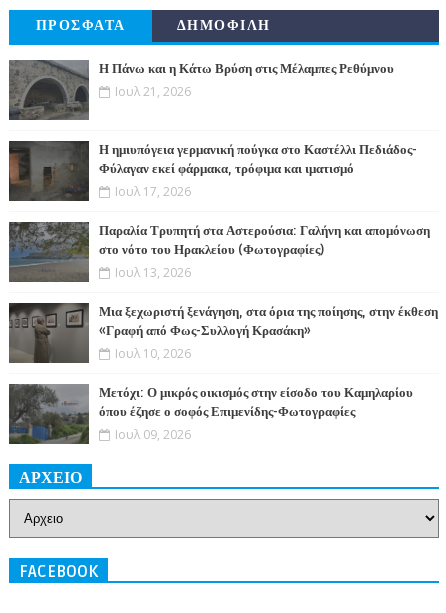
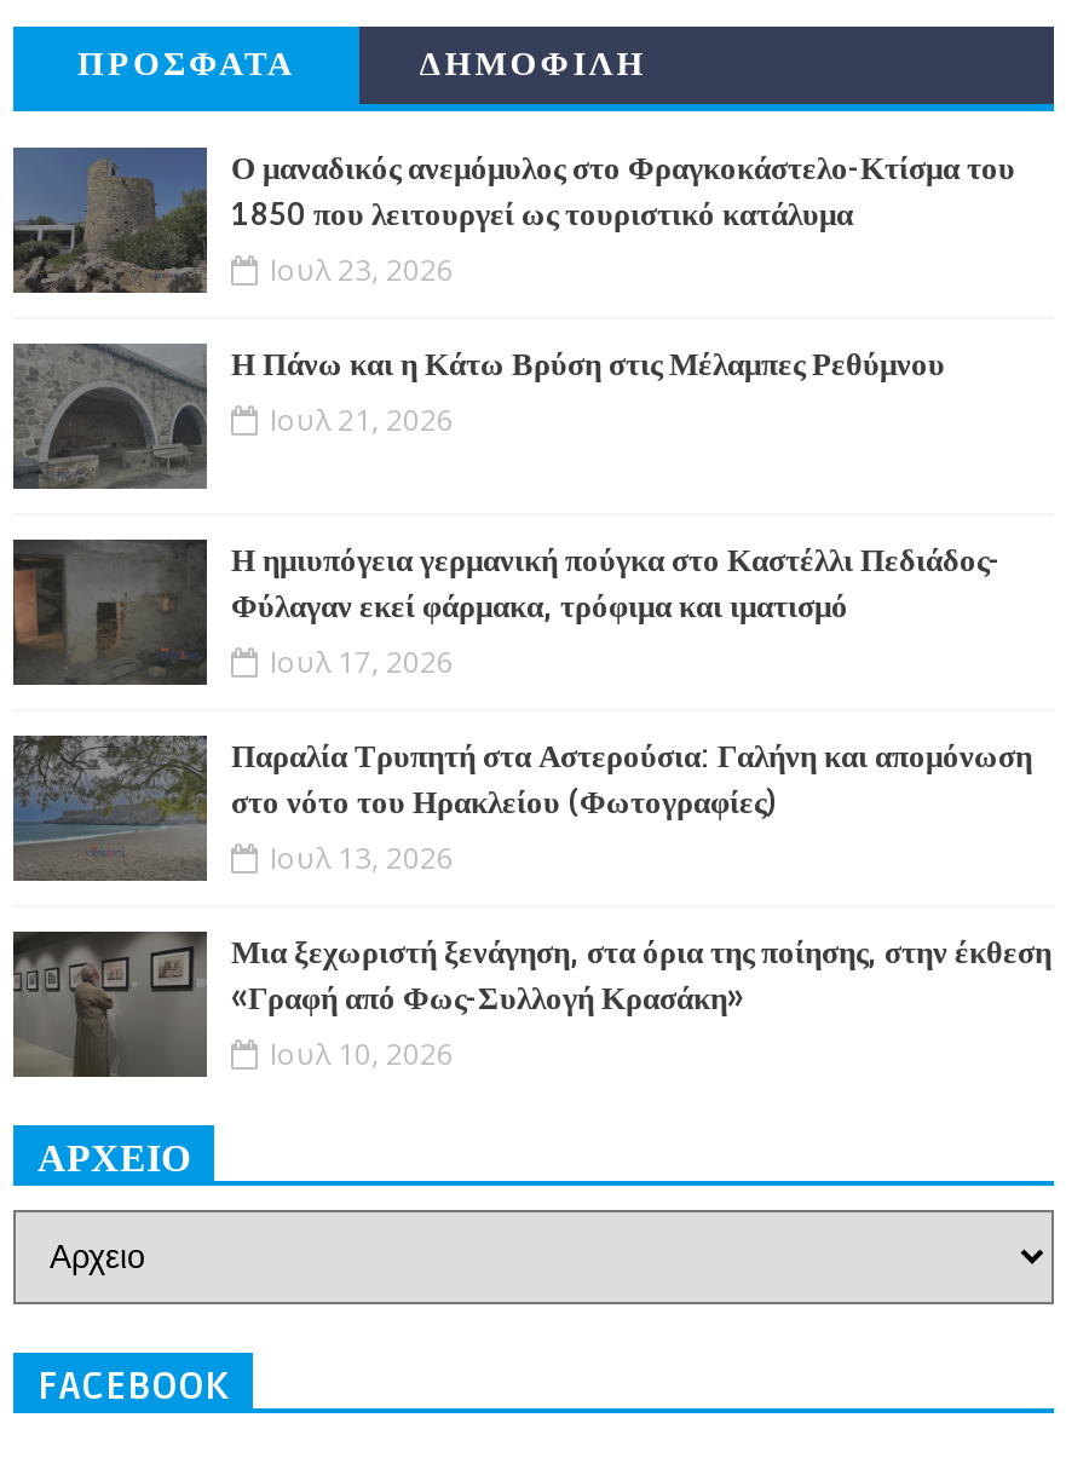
none -> [13,148,1015,290] [image] | Ο μαναδικός ανεμόμυλος στο Φραγκοκάστελο-Κτίσμα του | 1850 που λειτουργεί ως τουριστικό κατάλυμα | Ιουλ 23, 2026
moved [8,59,438,362] -> [11,341,1051,1074]: [image] | Η Πάνω και η Κάτω Βρύση στις Μέλαμπες Ρεθύμνου | Ιουλ 21, 2026 | ... | «Γραφή από Φως-Συλλογή Κρασάκη» | Ιουλ 10, 2026
[9,384,413,444] [image] | Μετόχι: Ο μικρός οικισμός στην είσοδο του Καμηλαρίου | όπου έζησε ο σοφός Επιμενίδης-Φωτογραφίες | Ιουλ 09, 2026 -> none

